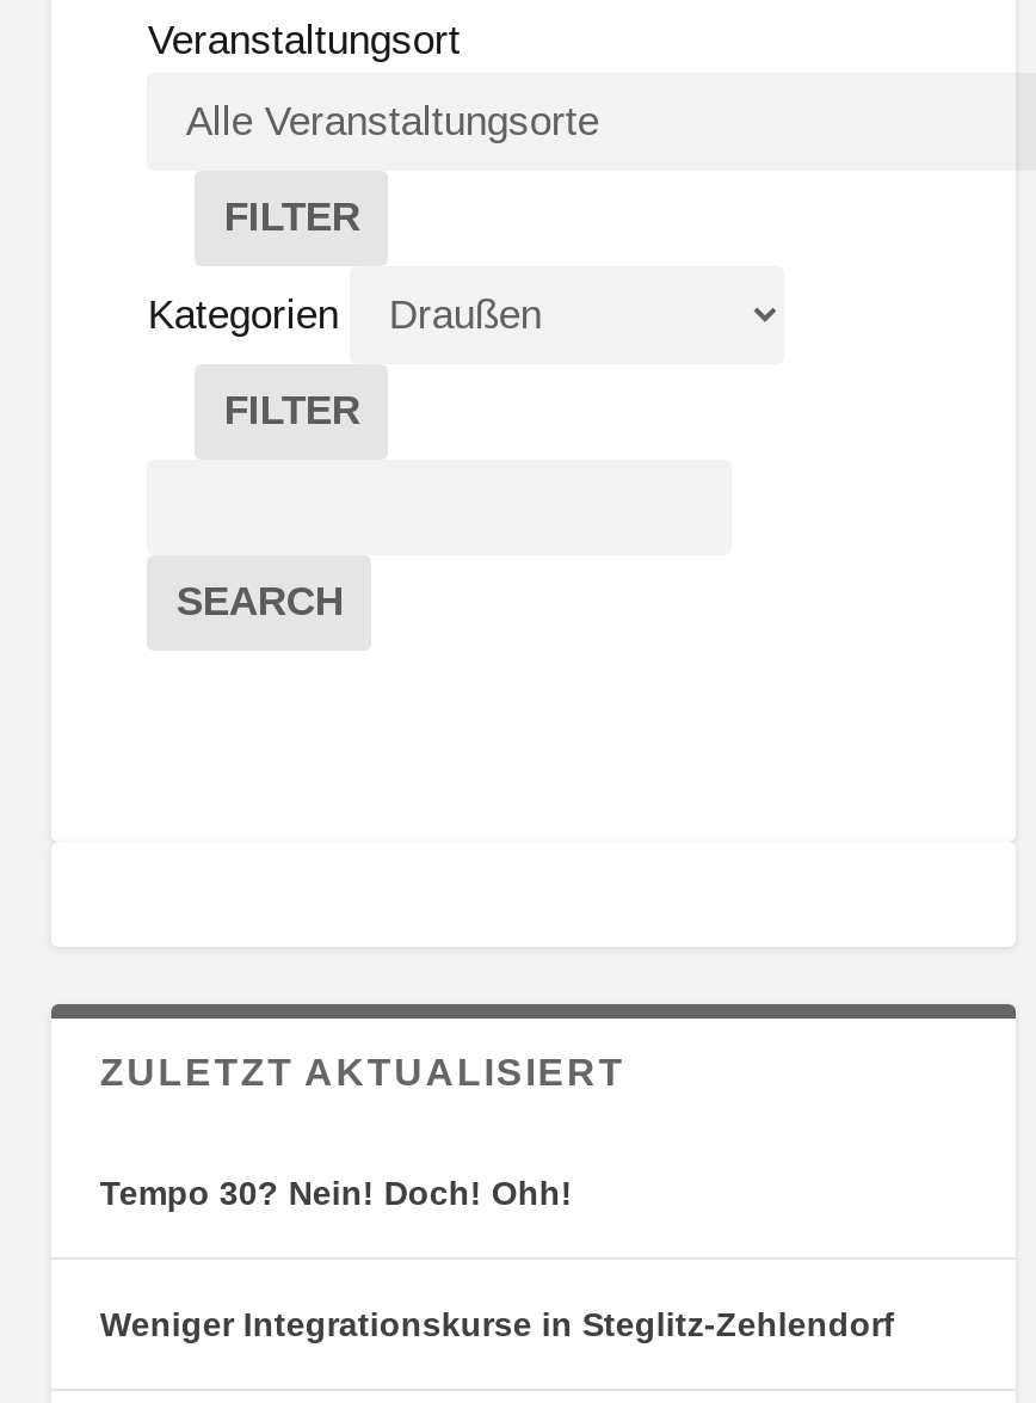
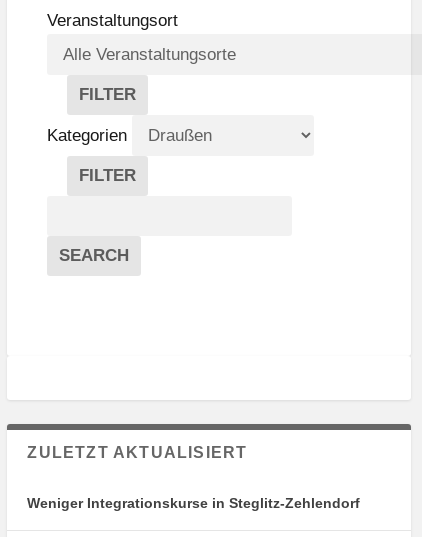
[100,1174,573,1212] Tempo 30? Nein! Doch! Ohh! -> none

